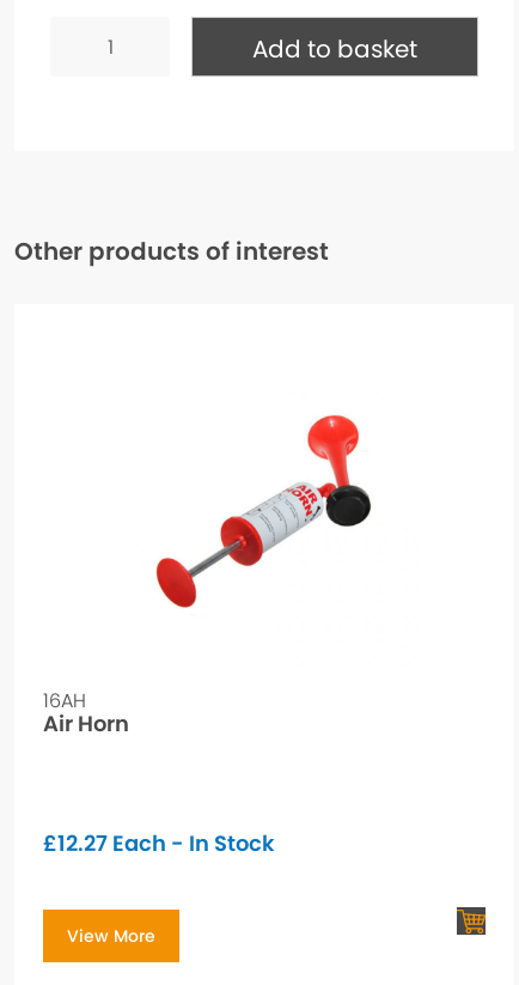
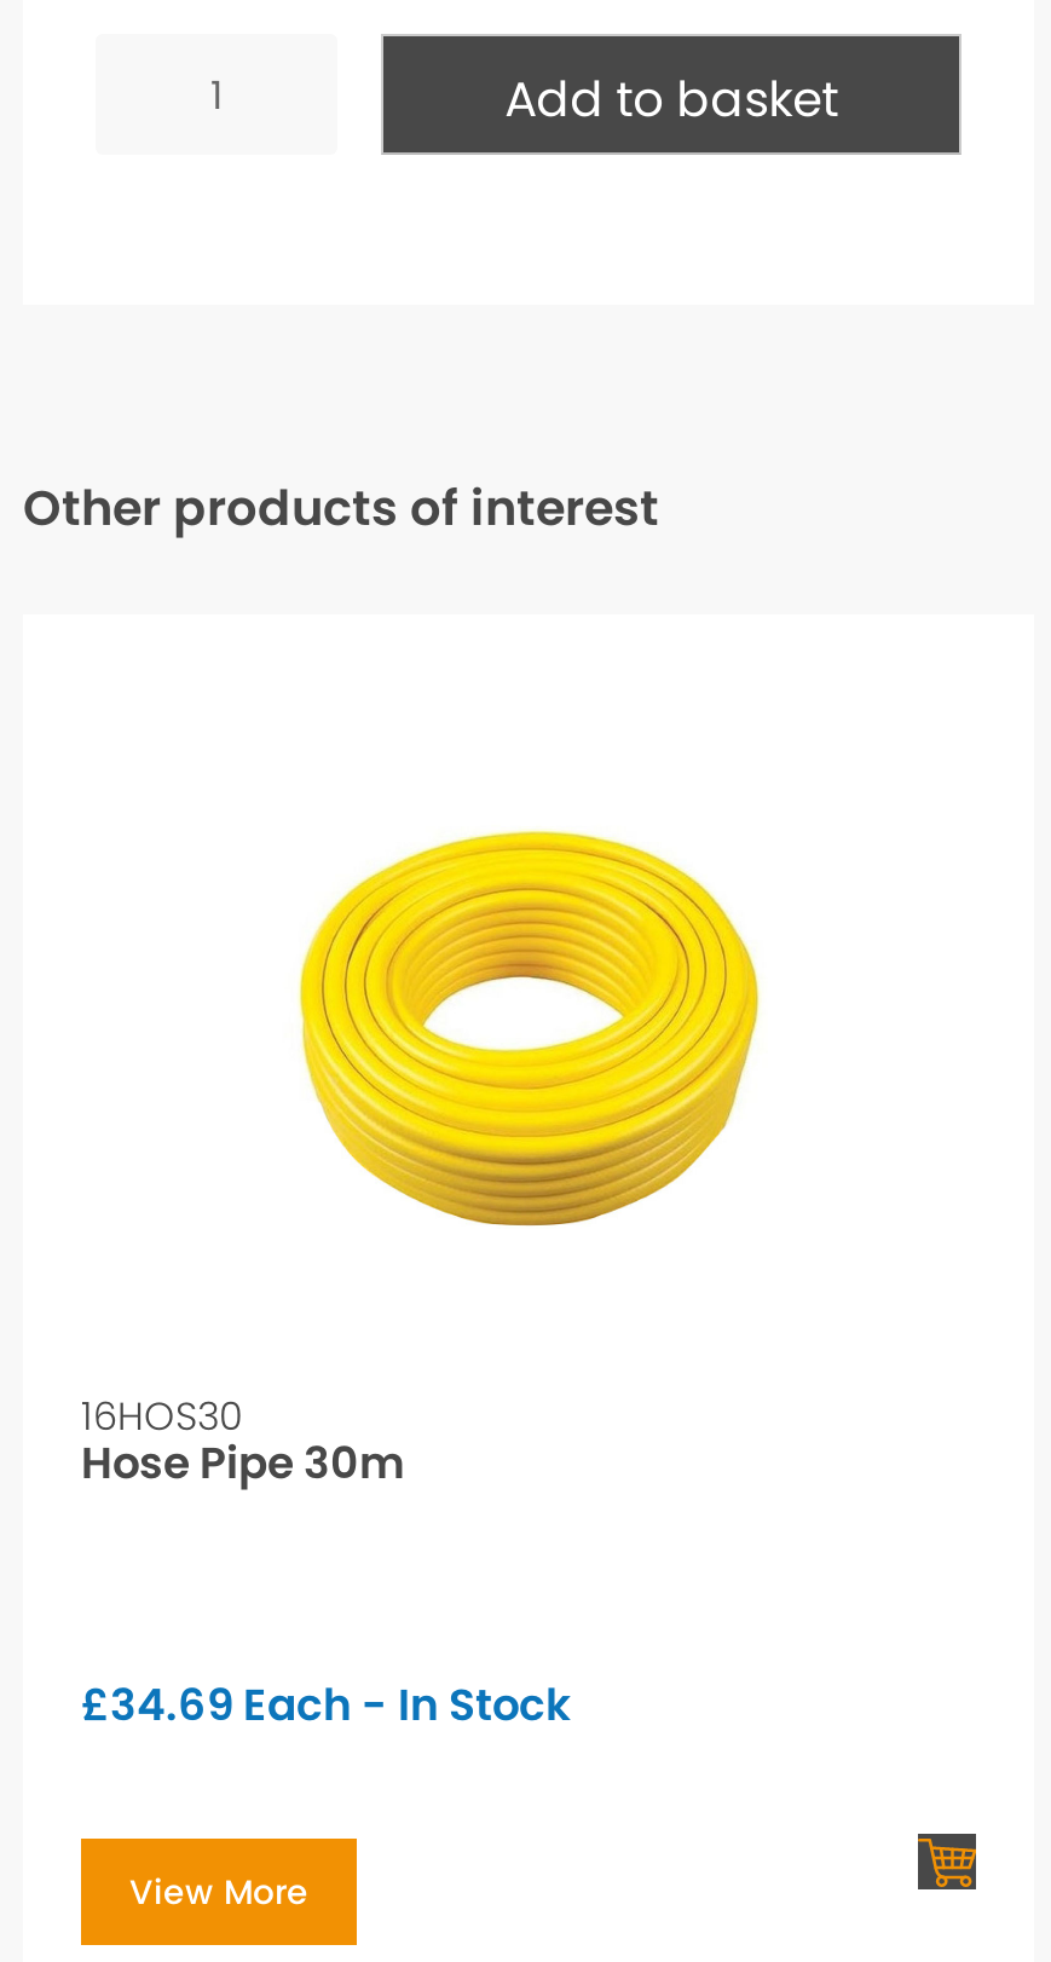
[151,411,378,609] [image] -> [296,827,761,1229] [image]
[43,687,129,739] 16AH | Air Horn -> [81,1389,405,1493] 16HOS30 | Hose Pipe 30m
[43,829,275,858] £12.27 Each - In Stock -> [81,1675,572,1735] £34.69 Each - In Stock

